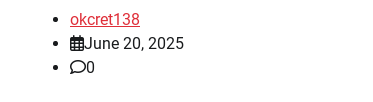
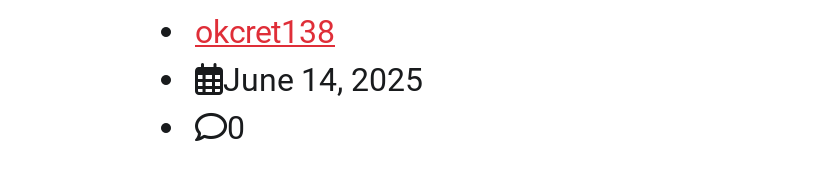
[84,34,184,53] June 20, 2025 -> [223,62,423,100] June 14, 2025

